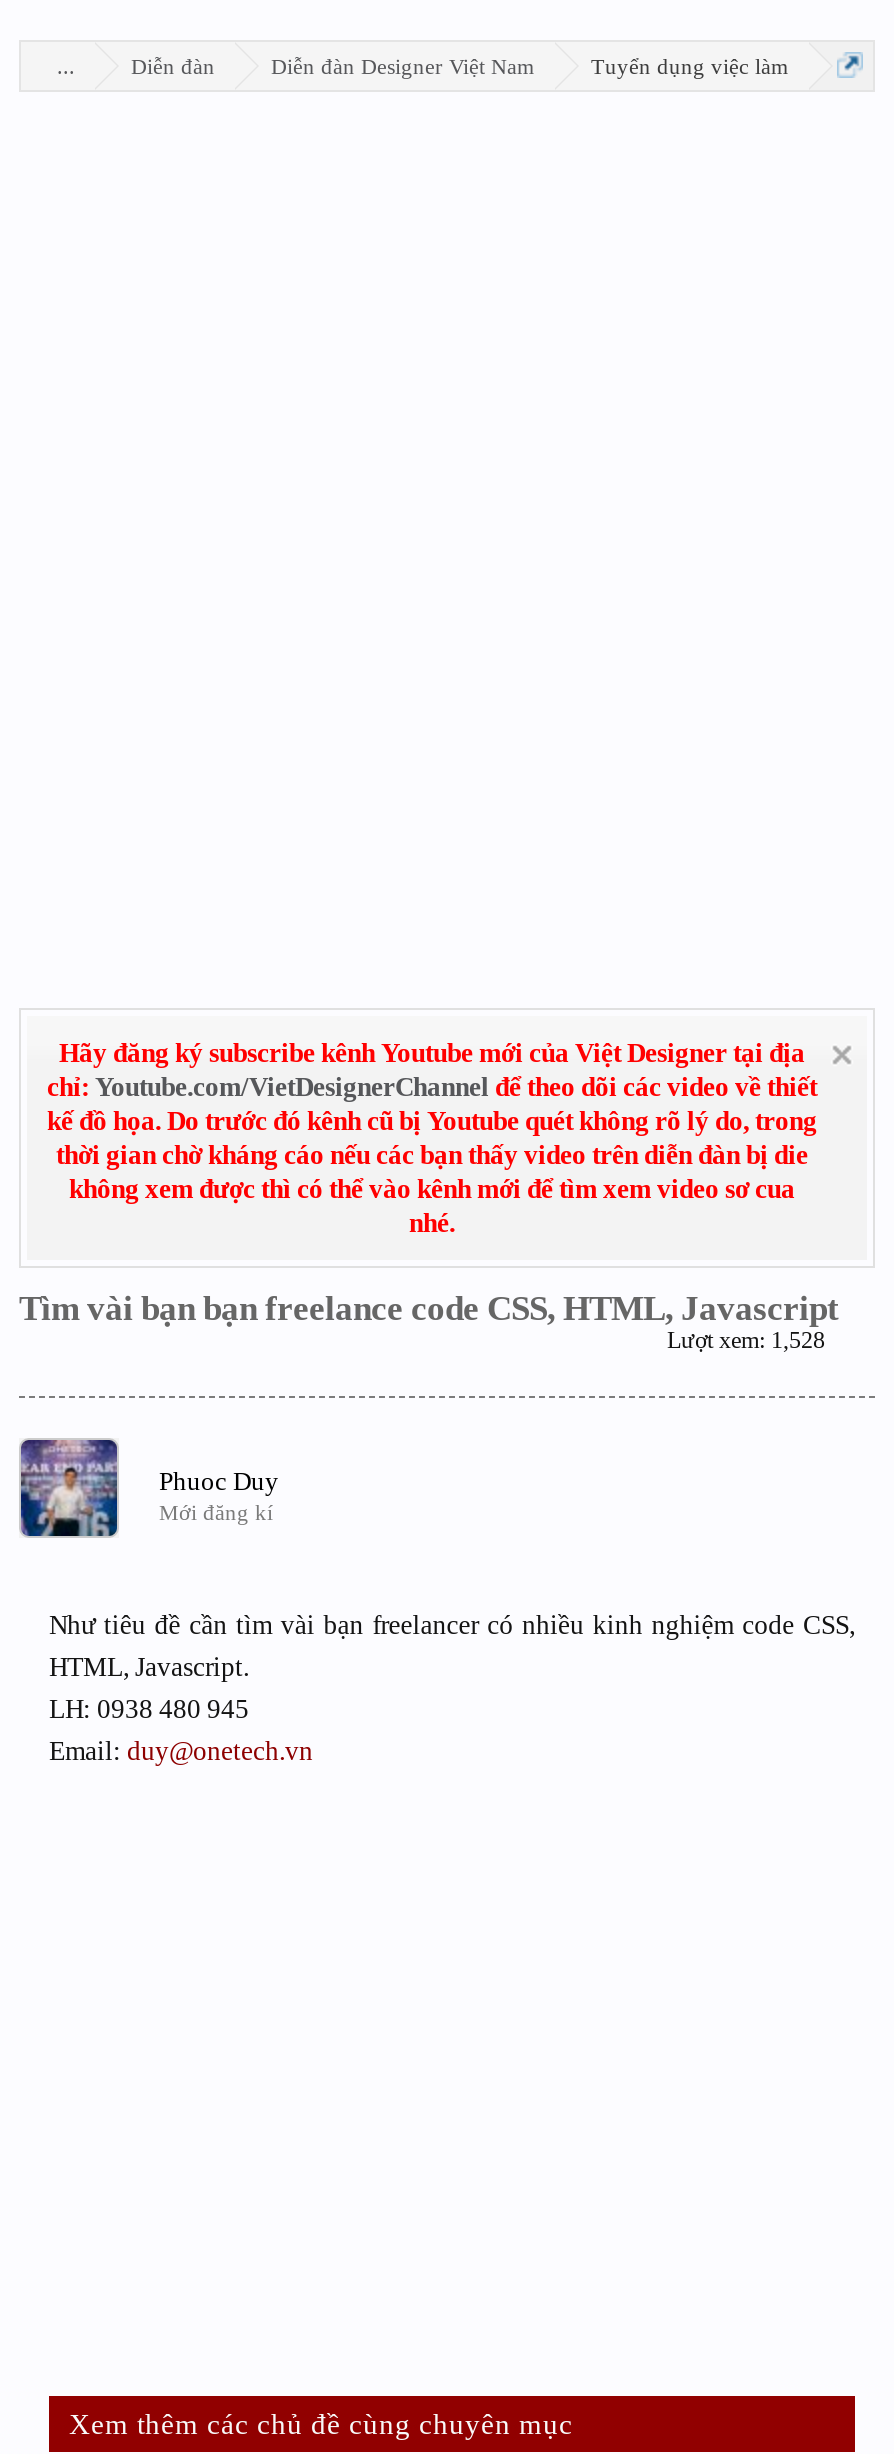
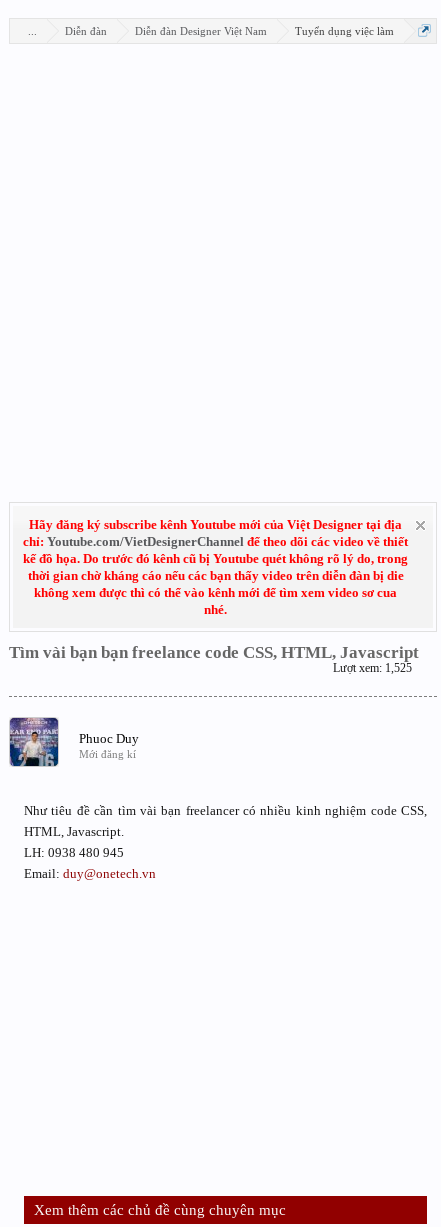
[667,1326,825,1354] Lượt xem: 1,528 -> [333,661,412,675] Lượt xem: 1,525

